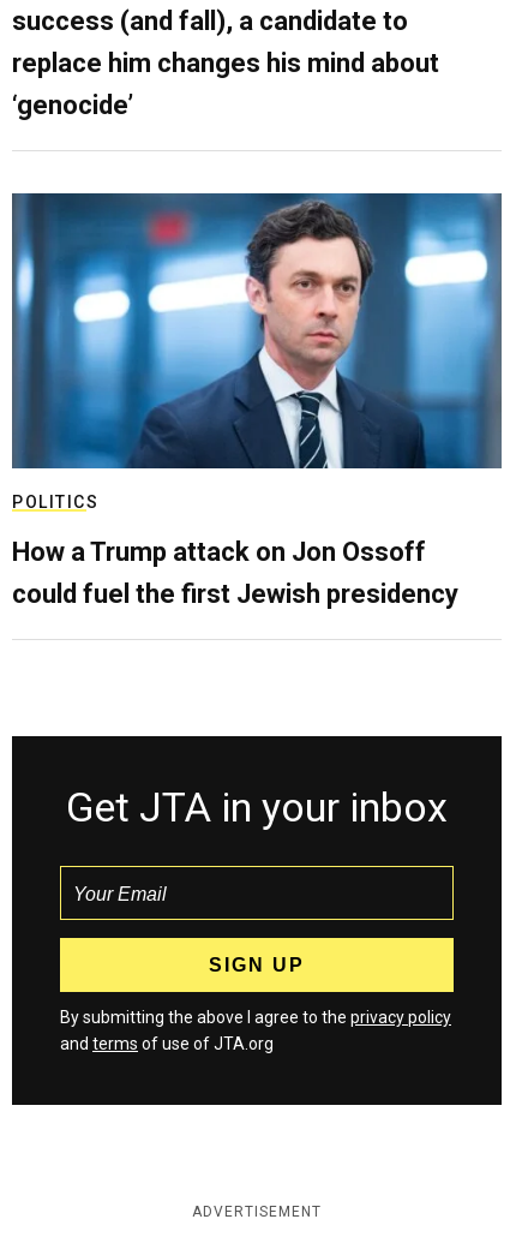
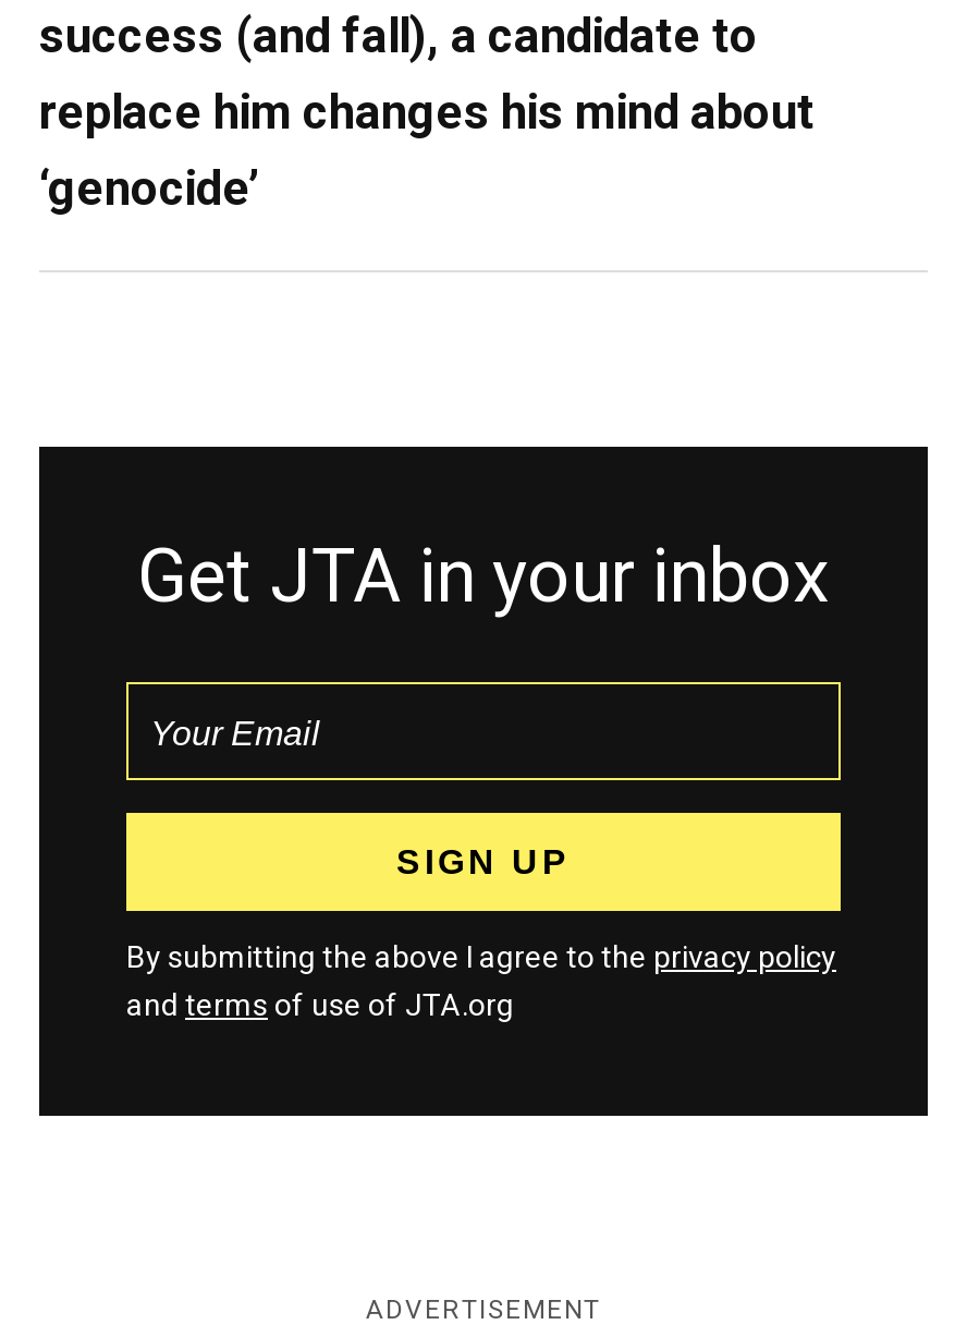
[11,192,503,609] [image] | POLITICS | How a Trump attack on Jon Ossoff | could fuel the first Jewish presidency -> none

